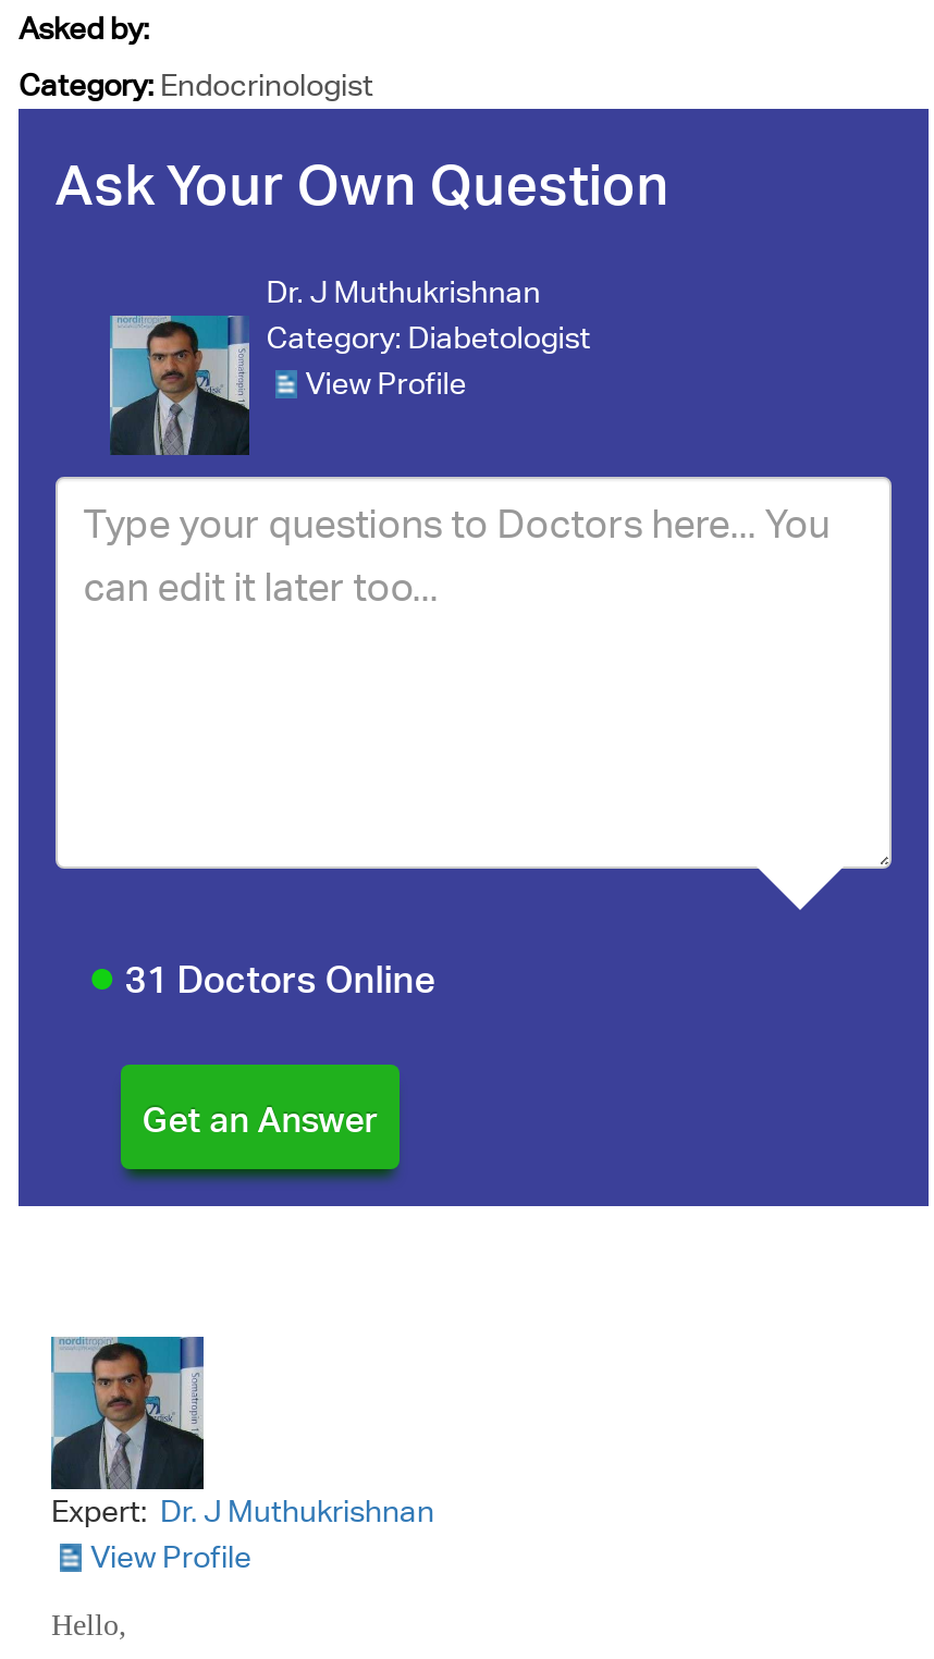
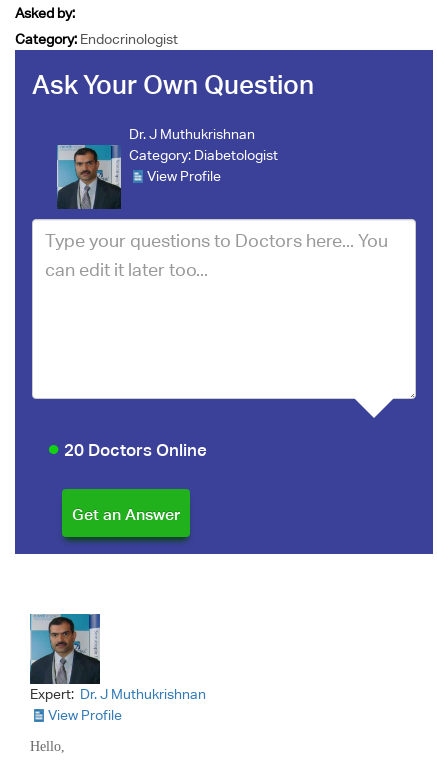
[116,958,436,1002] 31 Doctors Online -> [60,440,207,460] 20 Doctors Online

